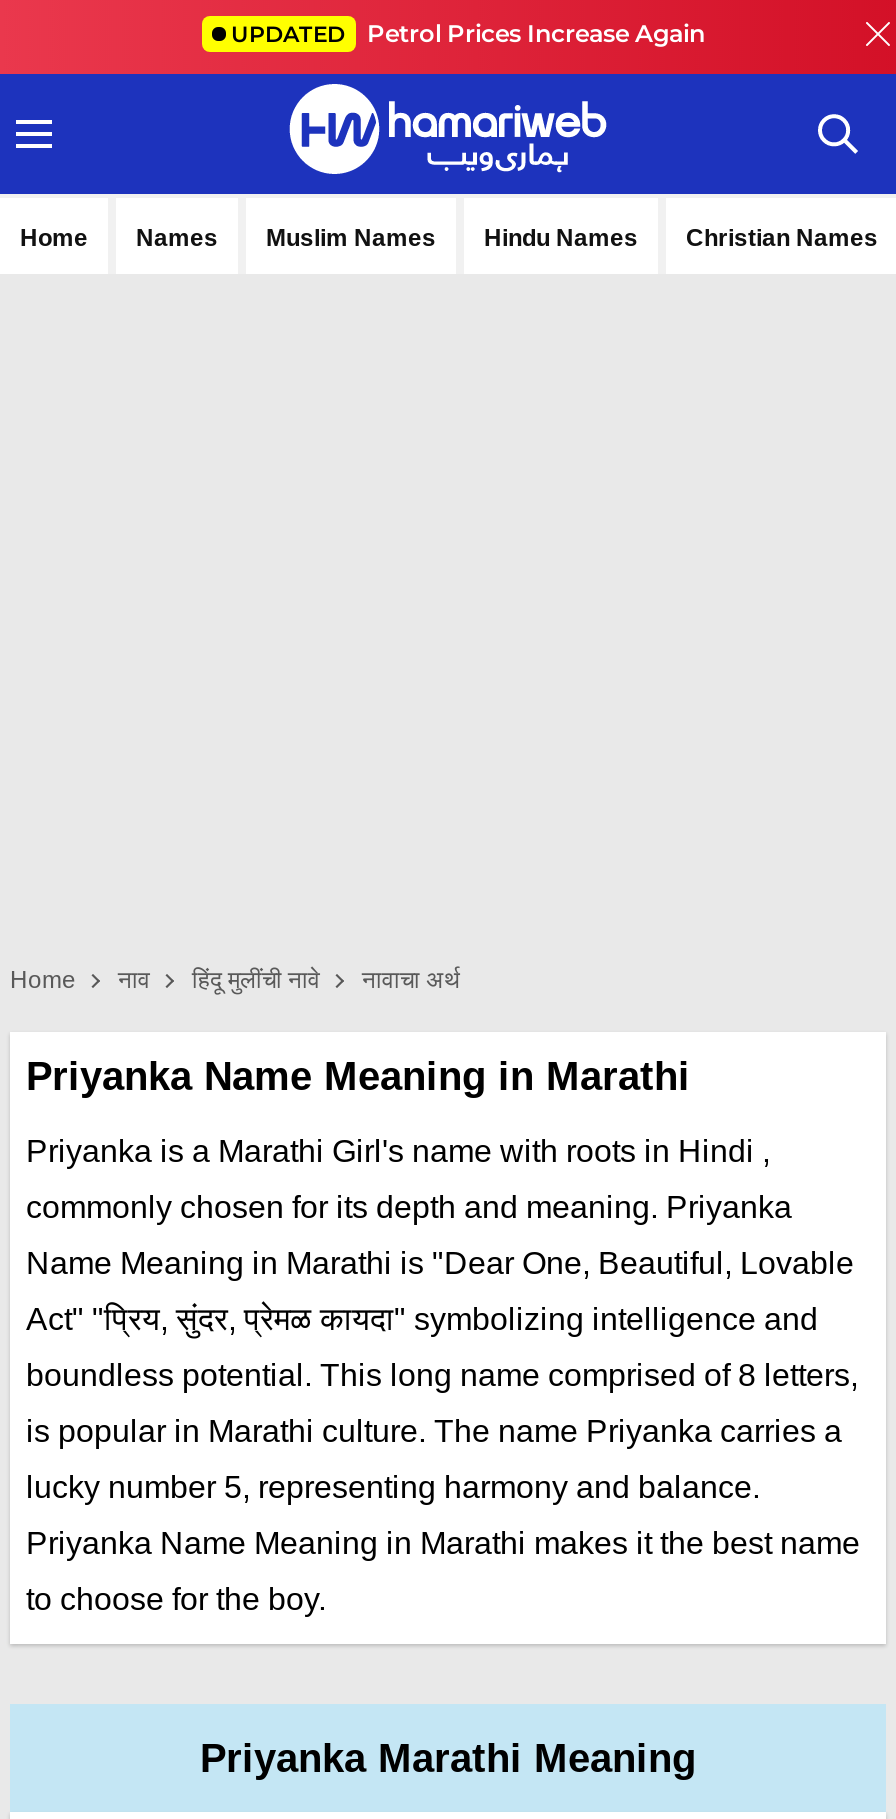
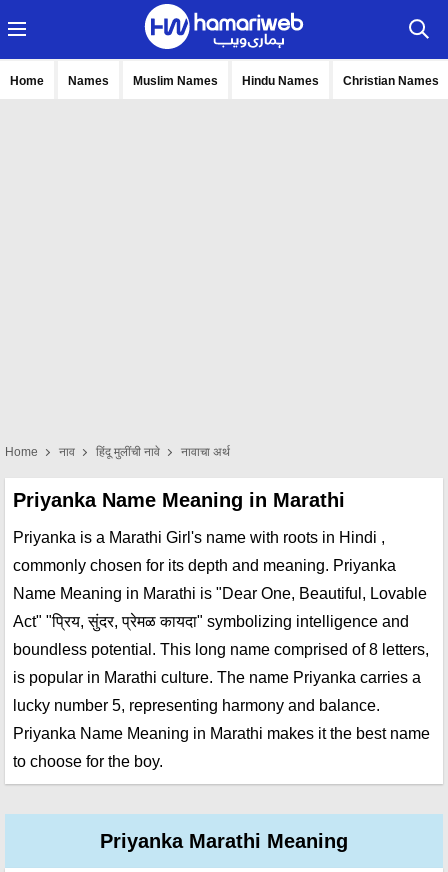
[231,18,705,48] UPDATED Petrol Prices Increase Again -> none

